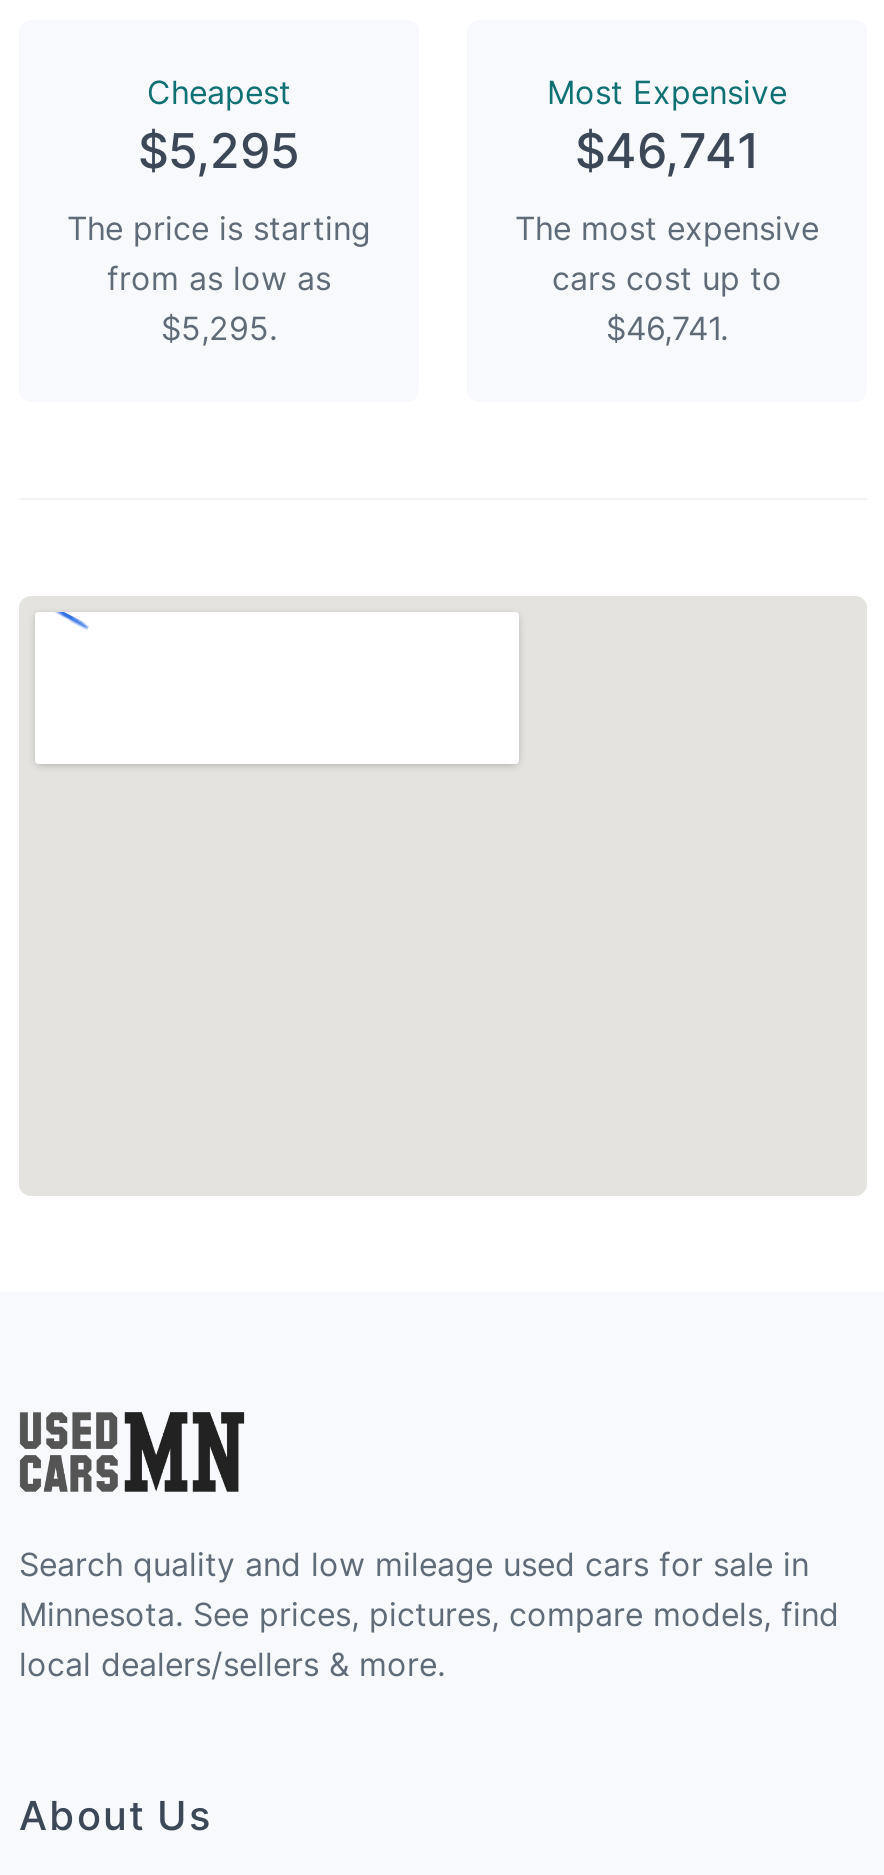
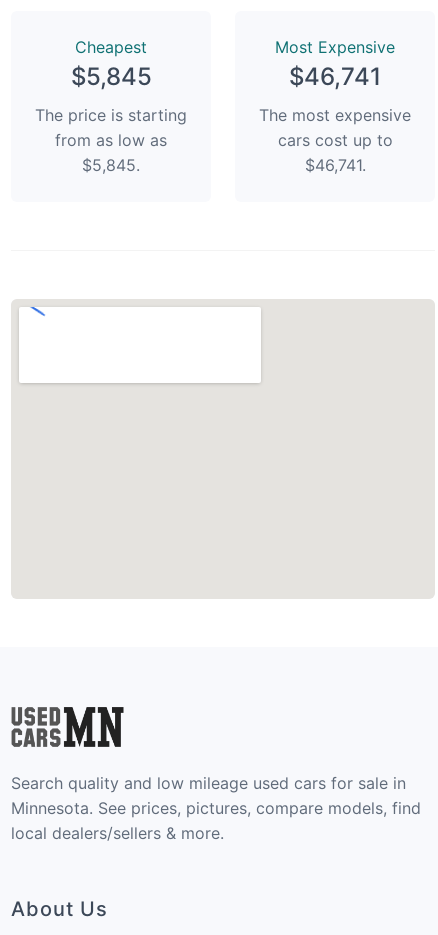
[138,122,300,180] $5,295 -> [70,62,151,91] $5,845
[161,308,277,348] $5,295. -> [82,155,140,175] $5,845.

